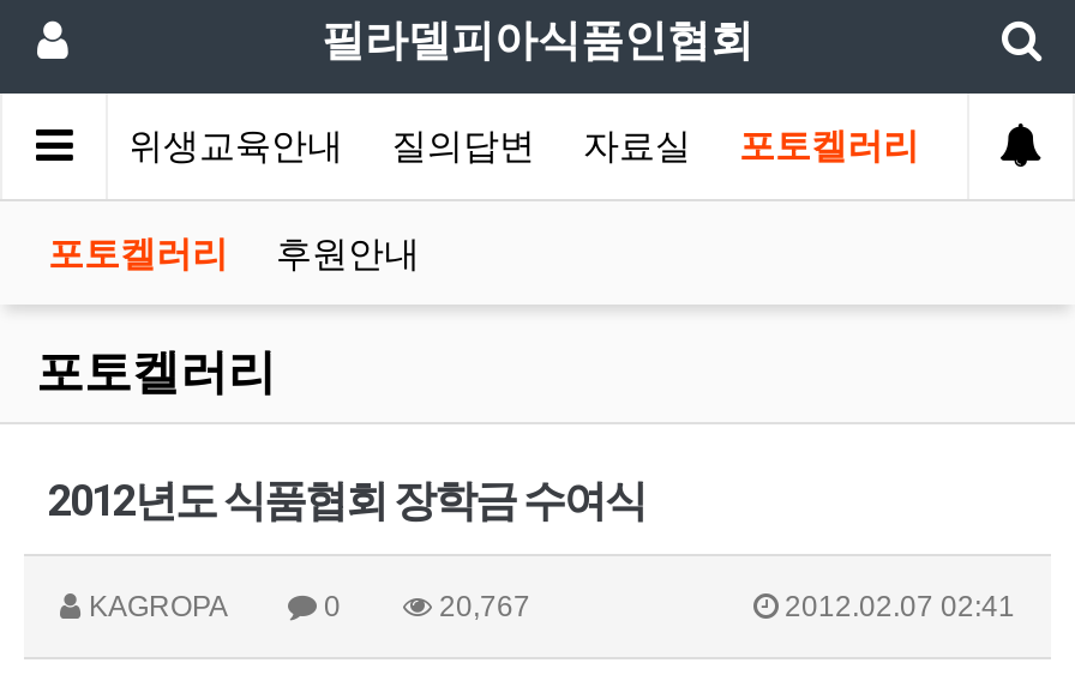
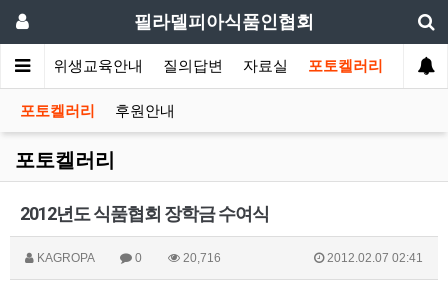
[432,590,530,623] 20,767 -> [180,251,221,265] 20,716

